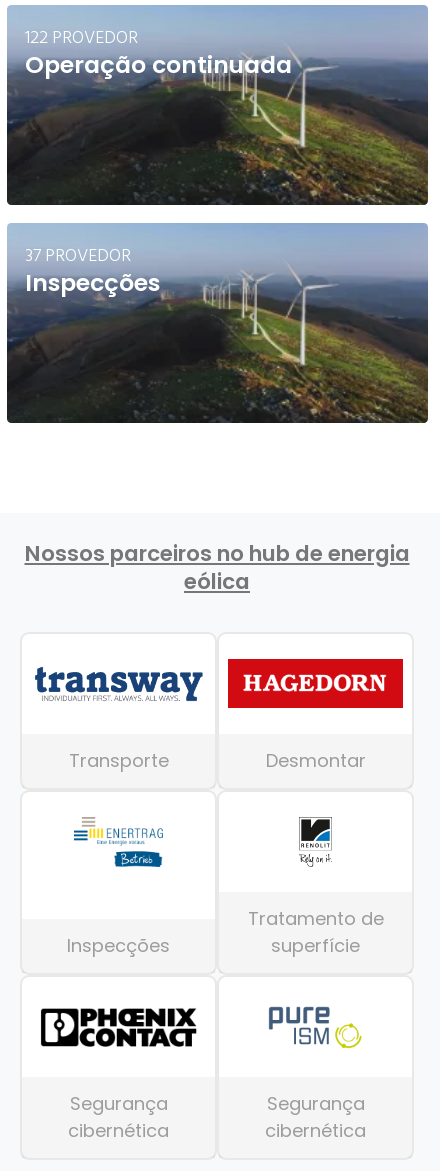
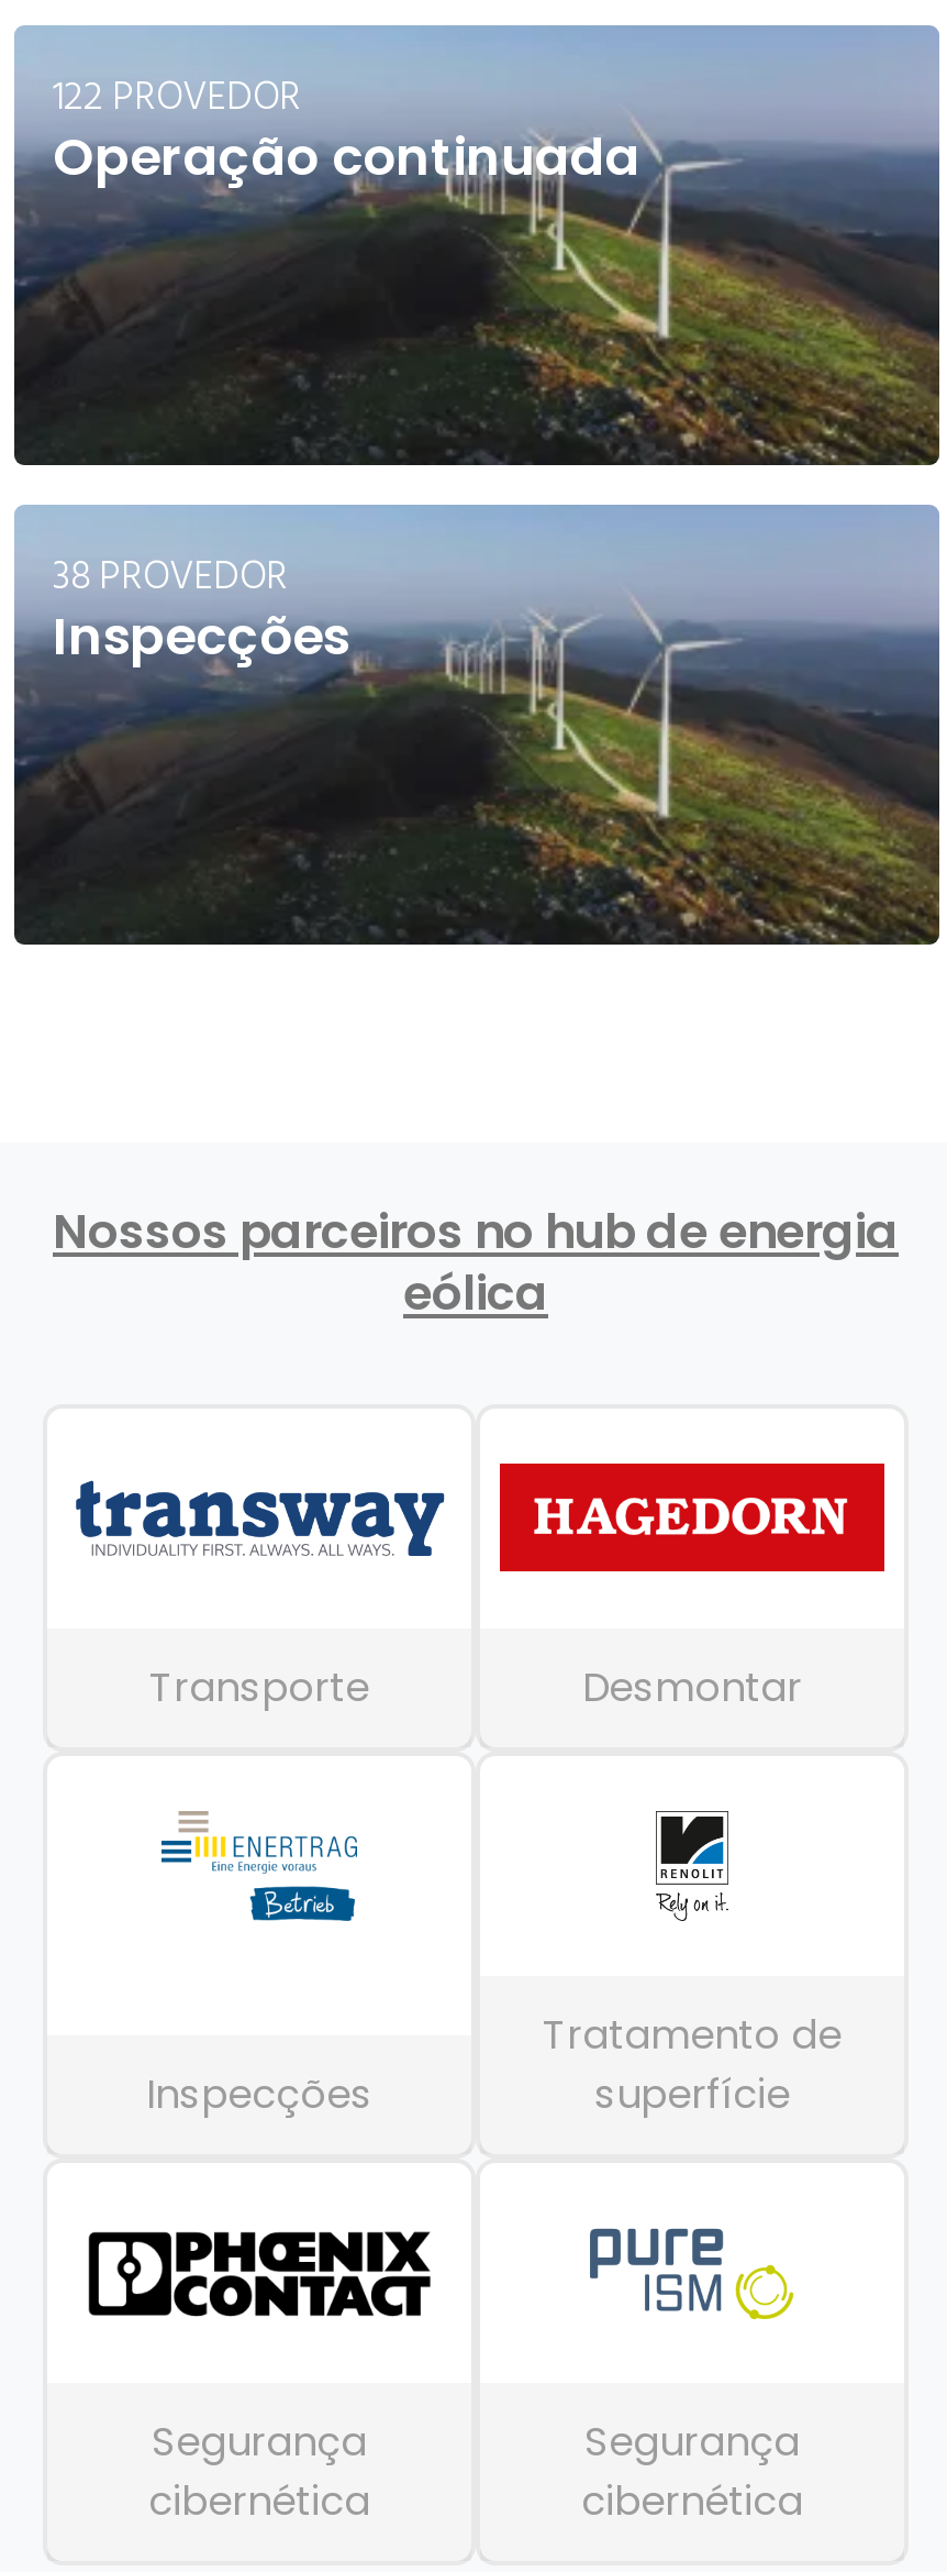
[24,243,130,266] 37 PROVEDOR -> [53,549,288,599] 38 PROVEDOR

